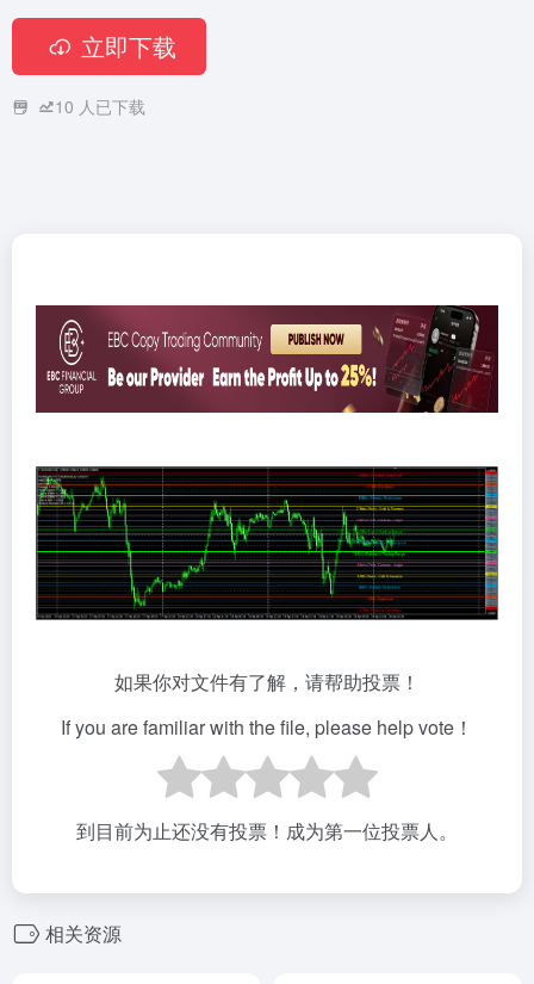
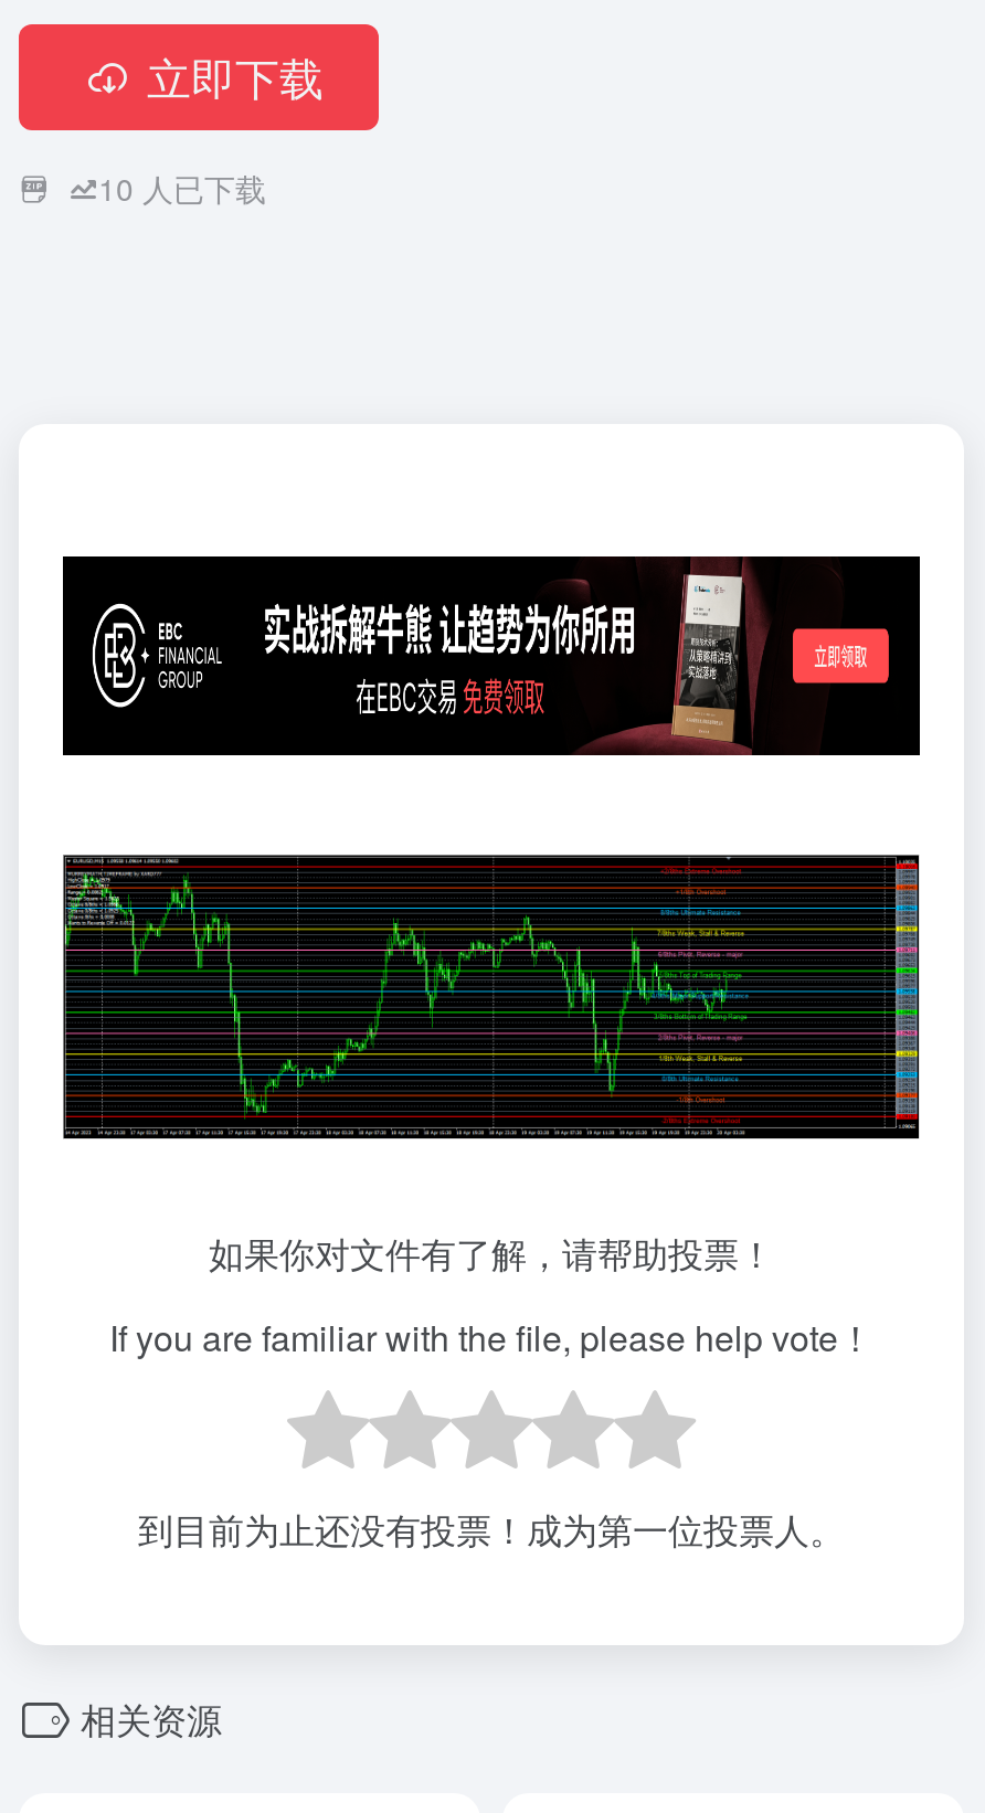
[36,304,498,414] [image] -> [65,554,920,757] [image]

